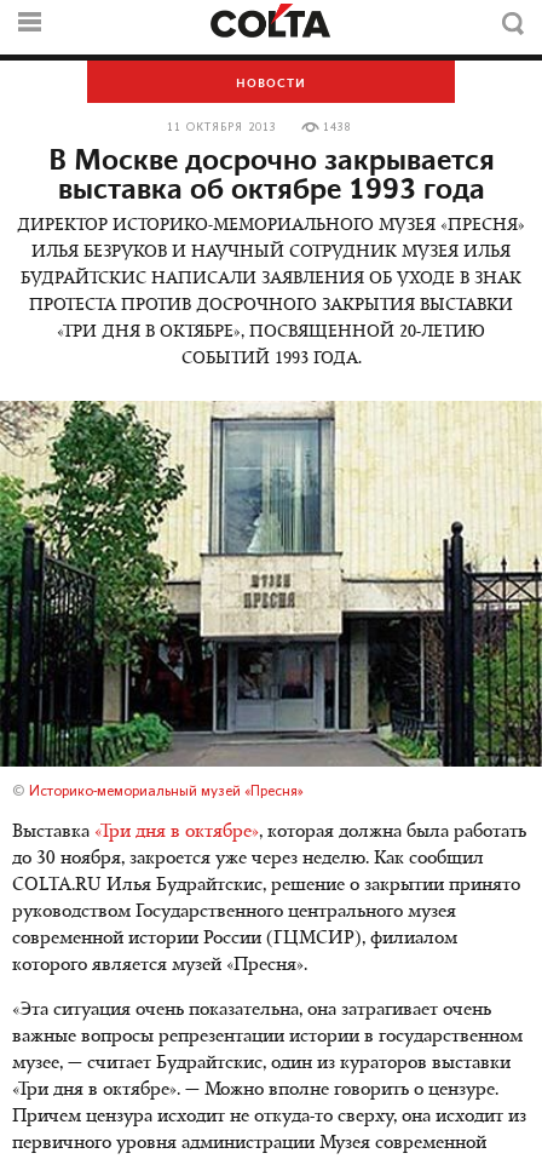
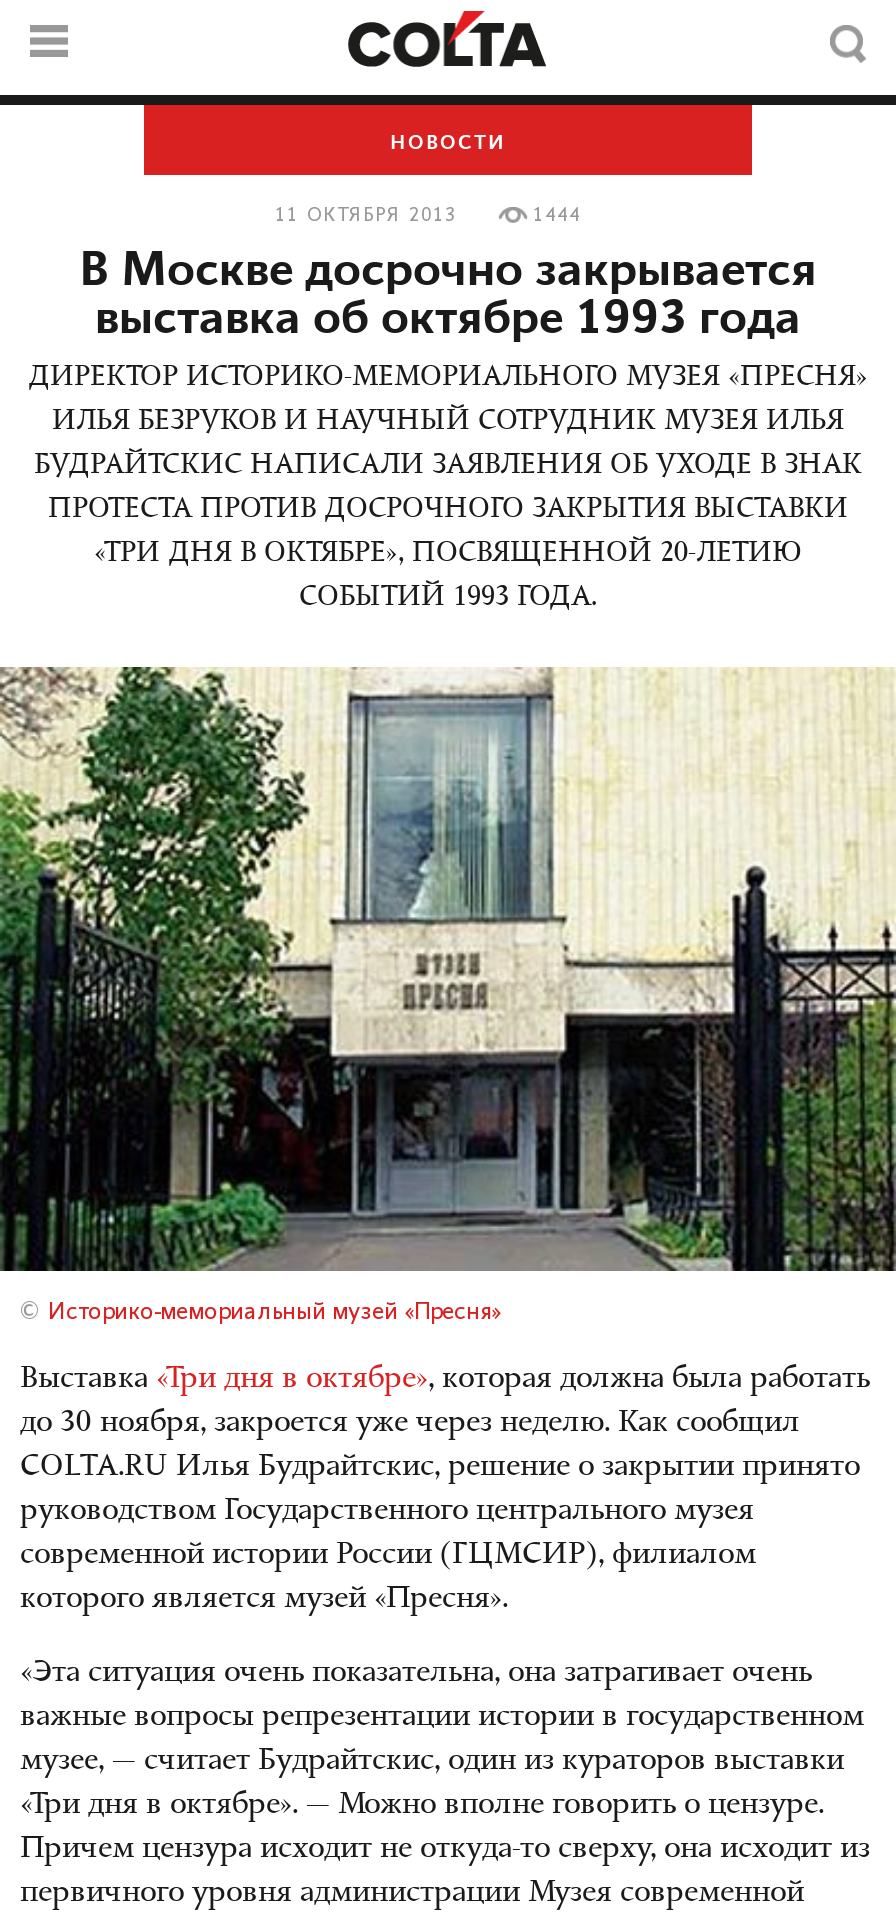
[322,121,351,134] 1438 -> [533,205,581,227] 1444

